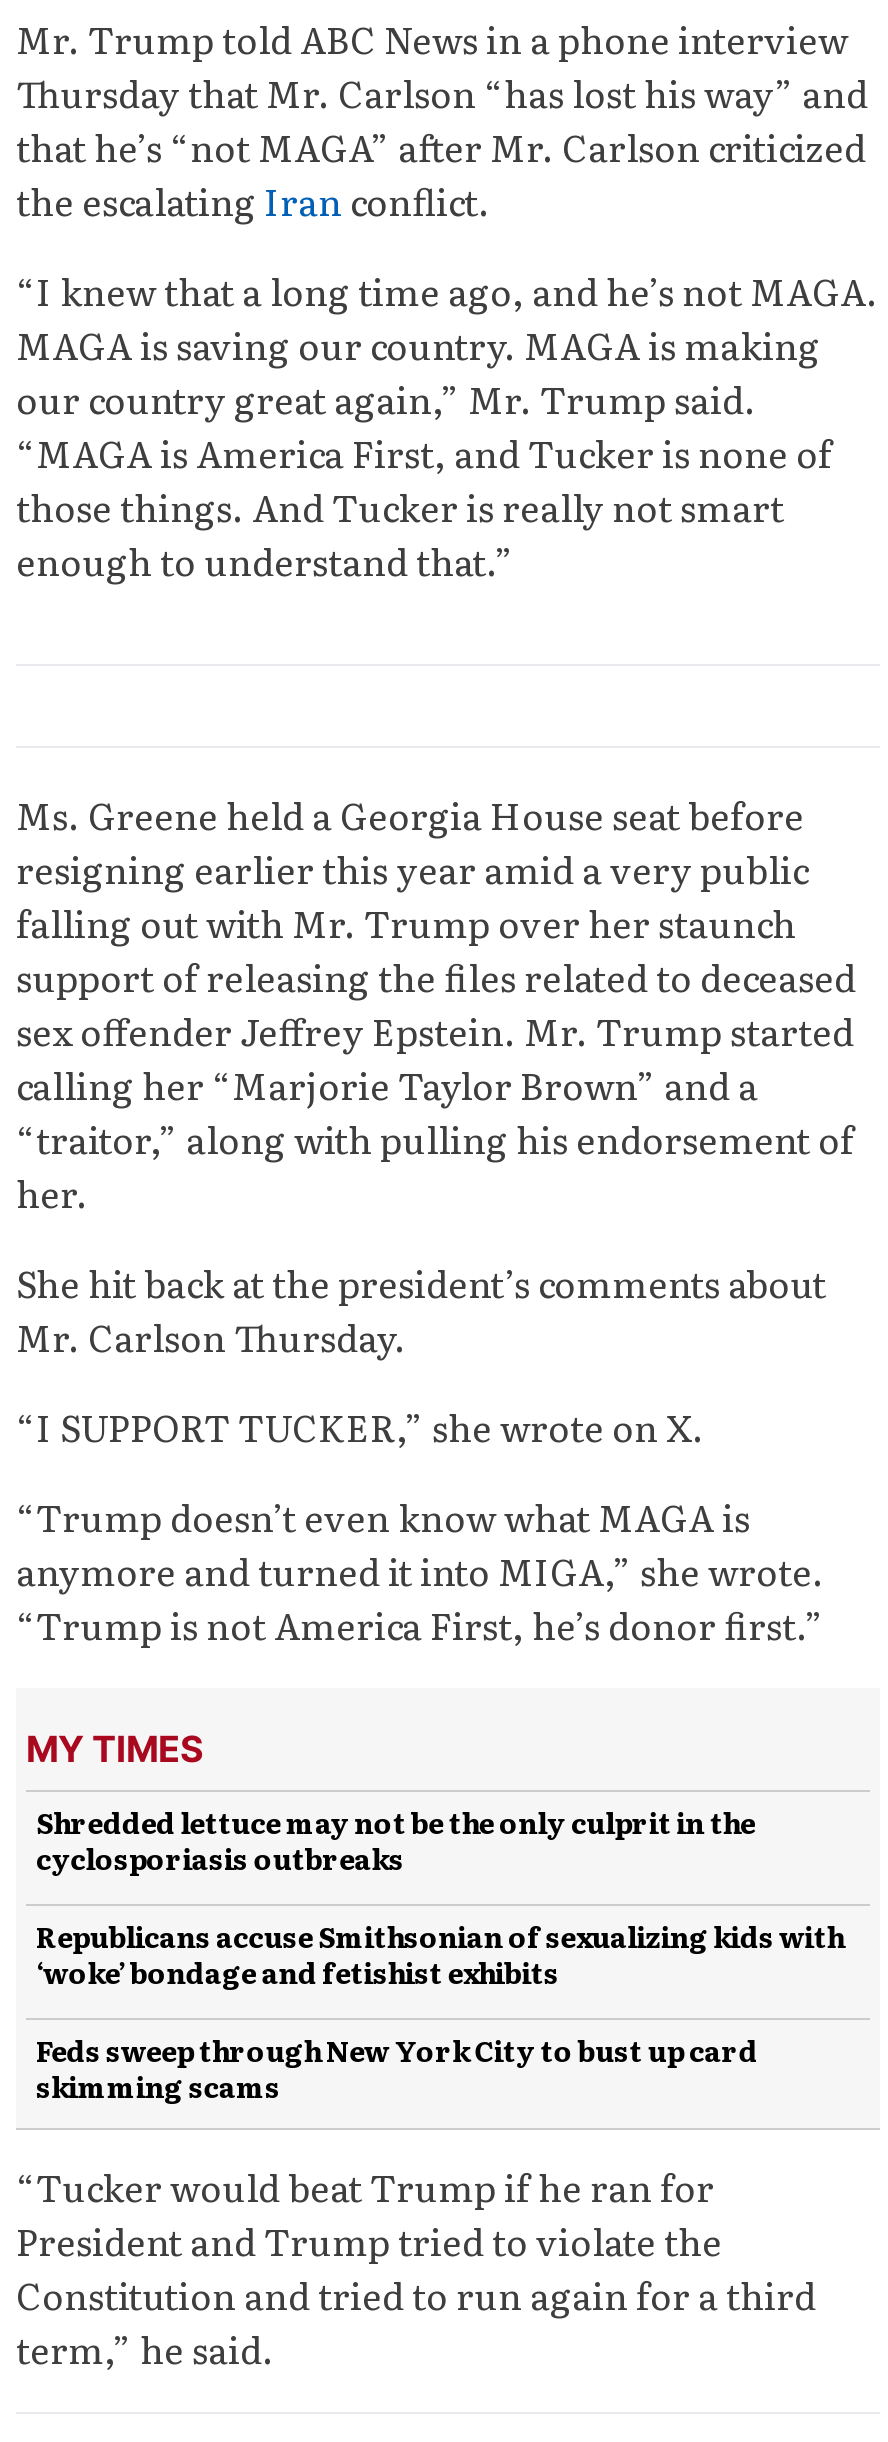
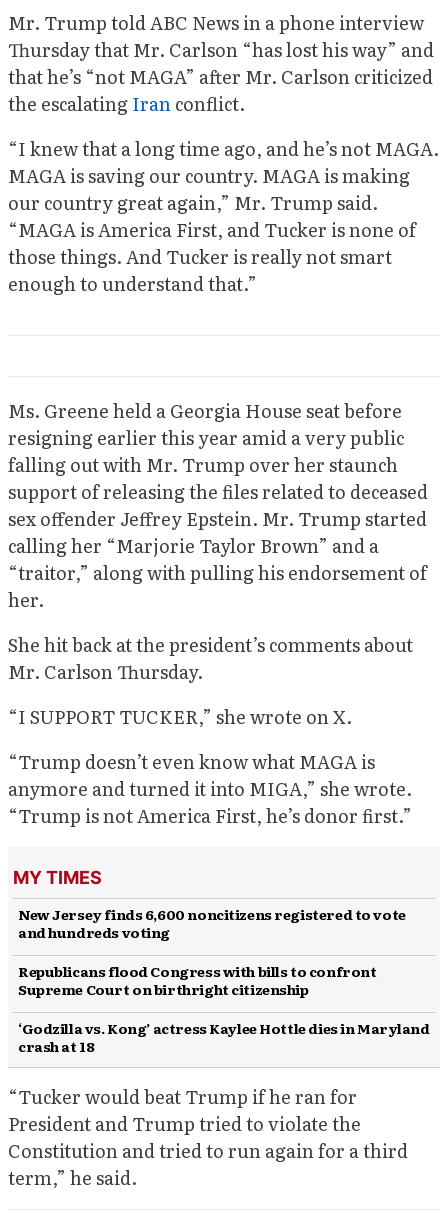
[36,1802,755,1878] Shredded lettuce may not be the only culprit in the | cyclosporiasis outbreaks -> [18,904,406,942] New Jersey finds 6,600 noncitizens registered to vote | and hundreds voting
[36,1916,844,1992] Republicans accuse Smithsonian of sexualizing kids with | ‘woke’ bondage and fetishist exhibits -> [18,961,376,999] Republicans flood Congress with bills to confront | Supreme Court on birthright citizenship
[36,2030,758,2106] Feds sweep through New York City to bust up card | skimming scams -> [18,1018,430,1056] ‘Godzilla vs. Kong’ actress Kaylee Hottle dies in Maryland | crash at 18

